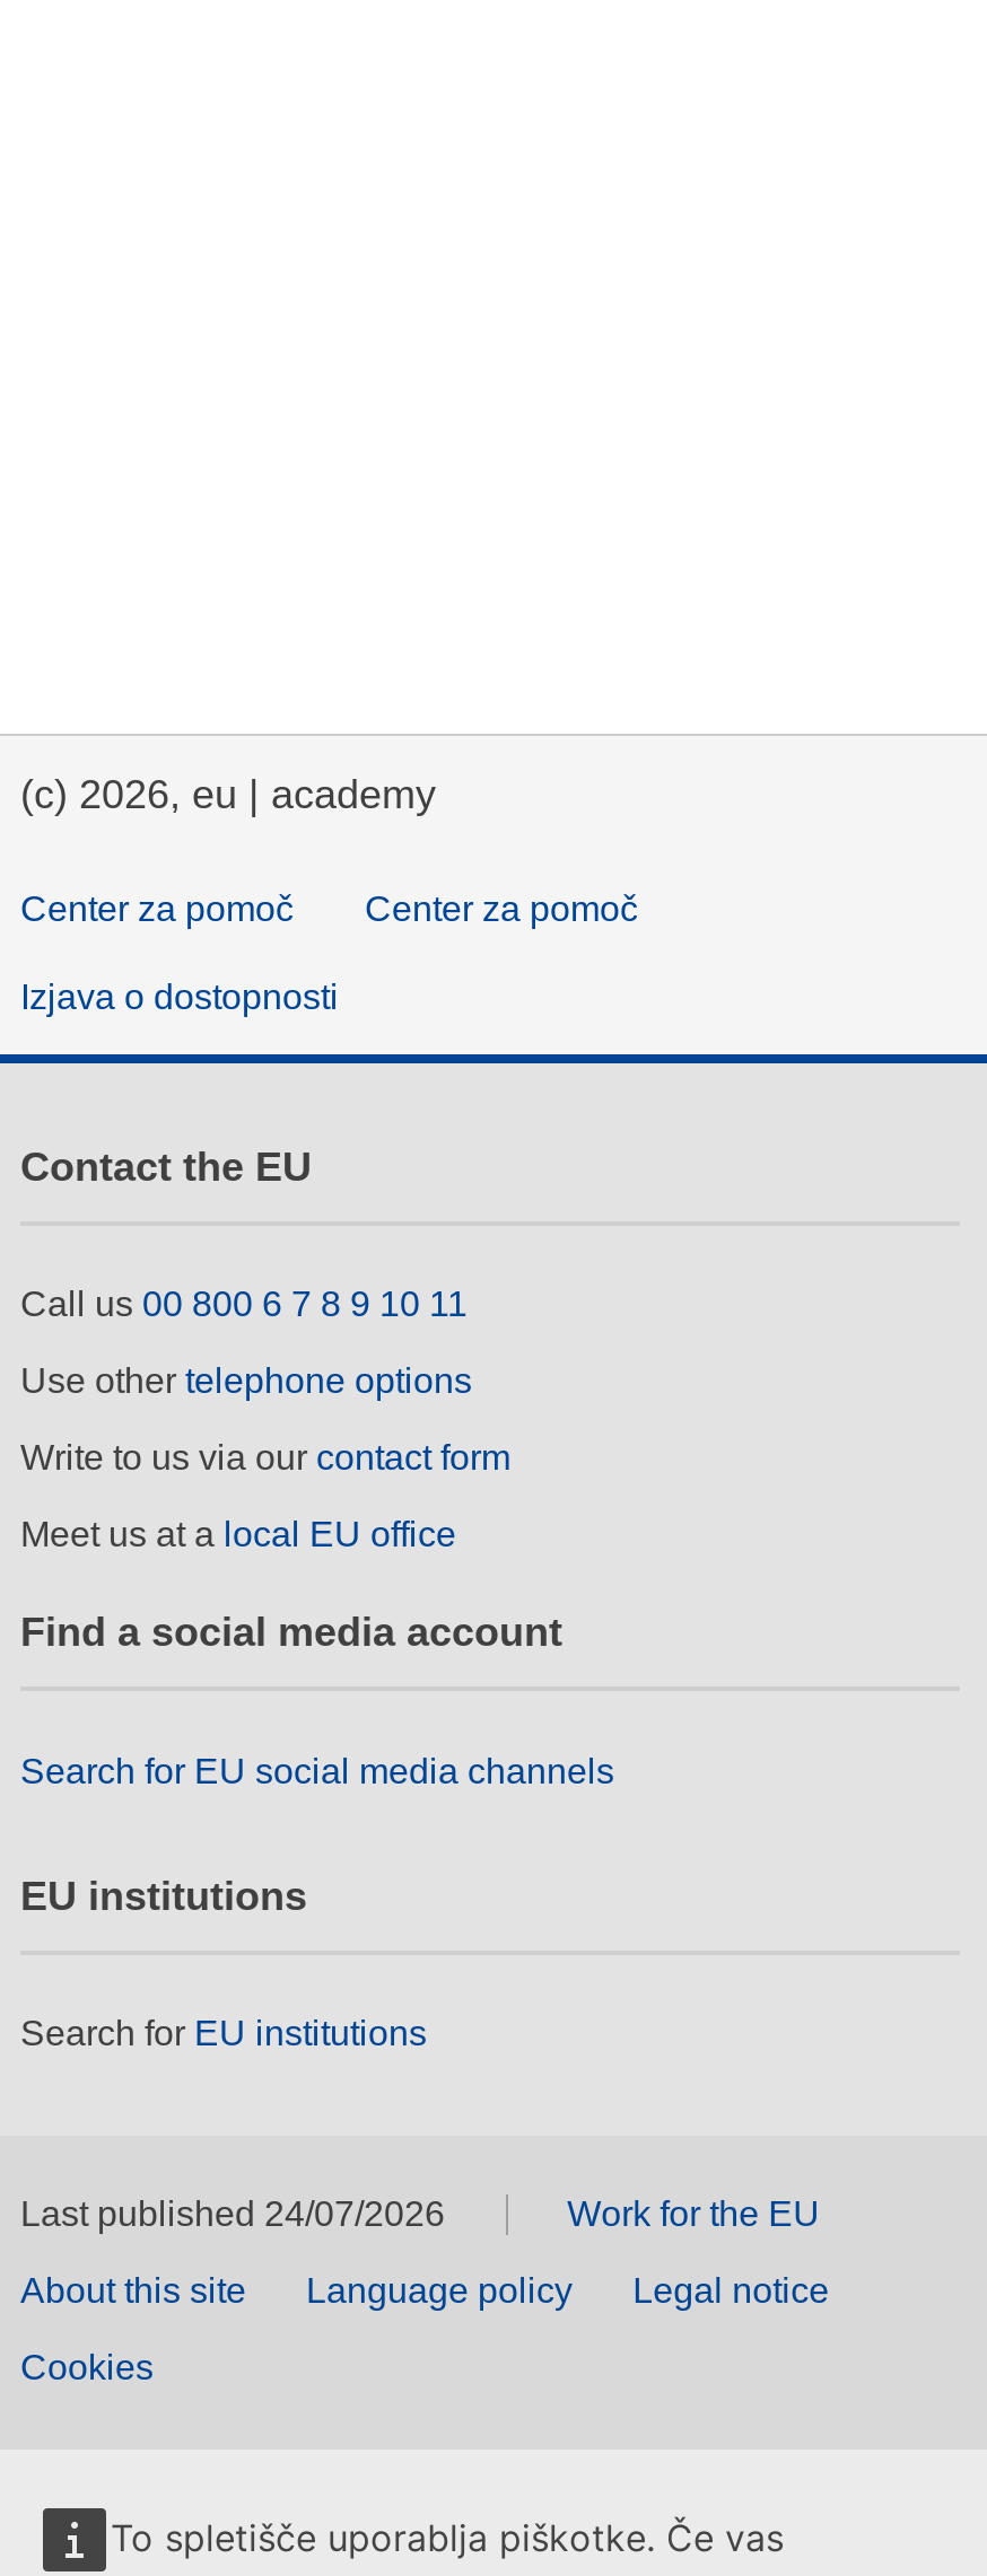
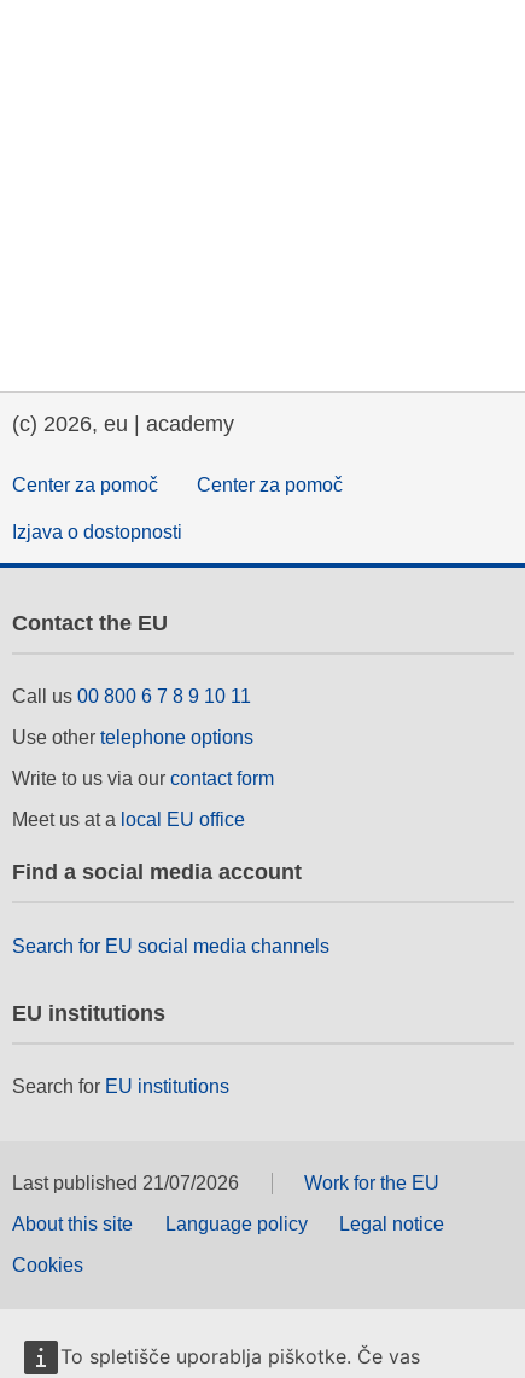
[20,2196,445,2234] Last published 24/07/2026 -> [12,1173,239,1194] Last published 21/07/2026

